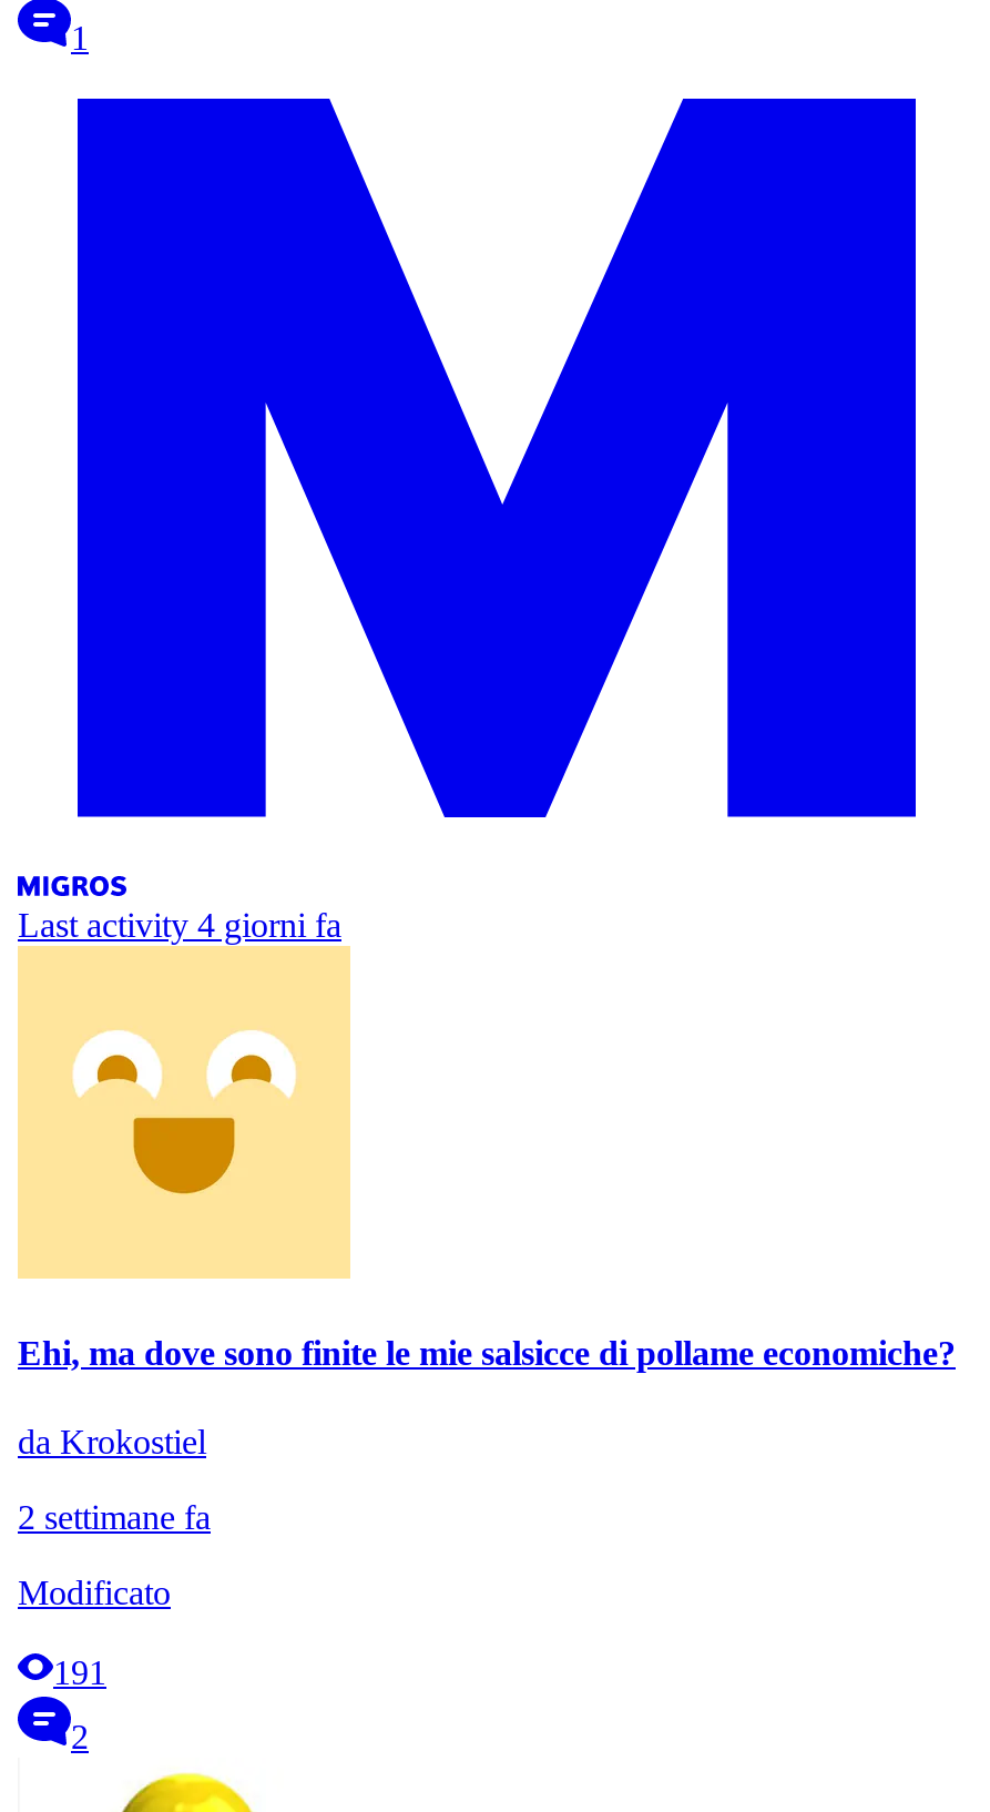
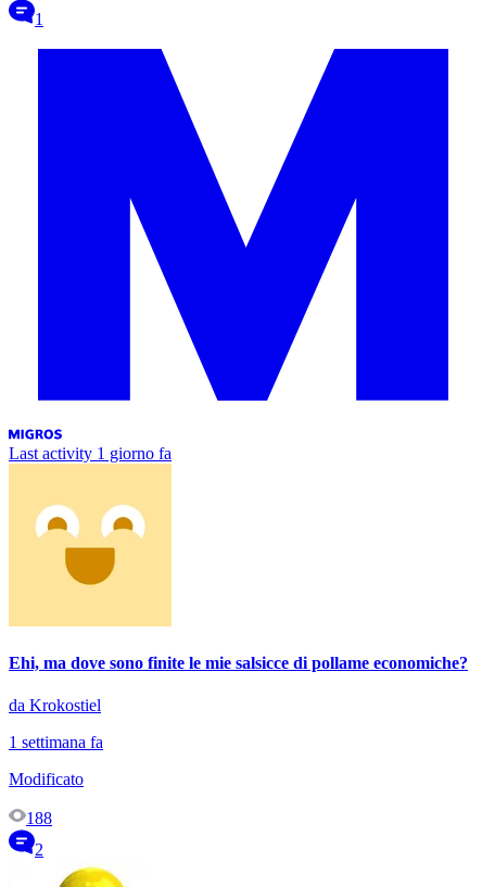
[18,906,341,944] Last activity 4 giorni fa -> [9,444,172,462] Last activity 1 giorno fa
[18,1498,211,1535] 2 settimane fa -> [9,733,103,752] 1 settimana fa
[53,1653,106,1690] 191 -> [26,809,52,828] 188

